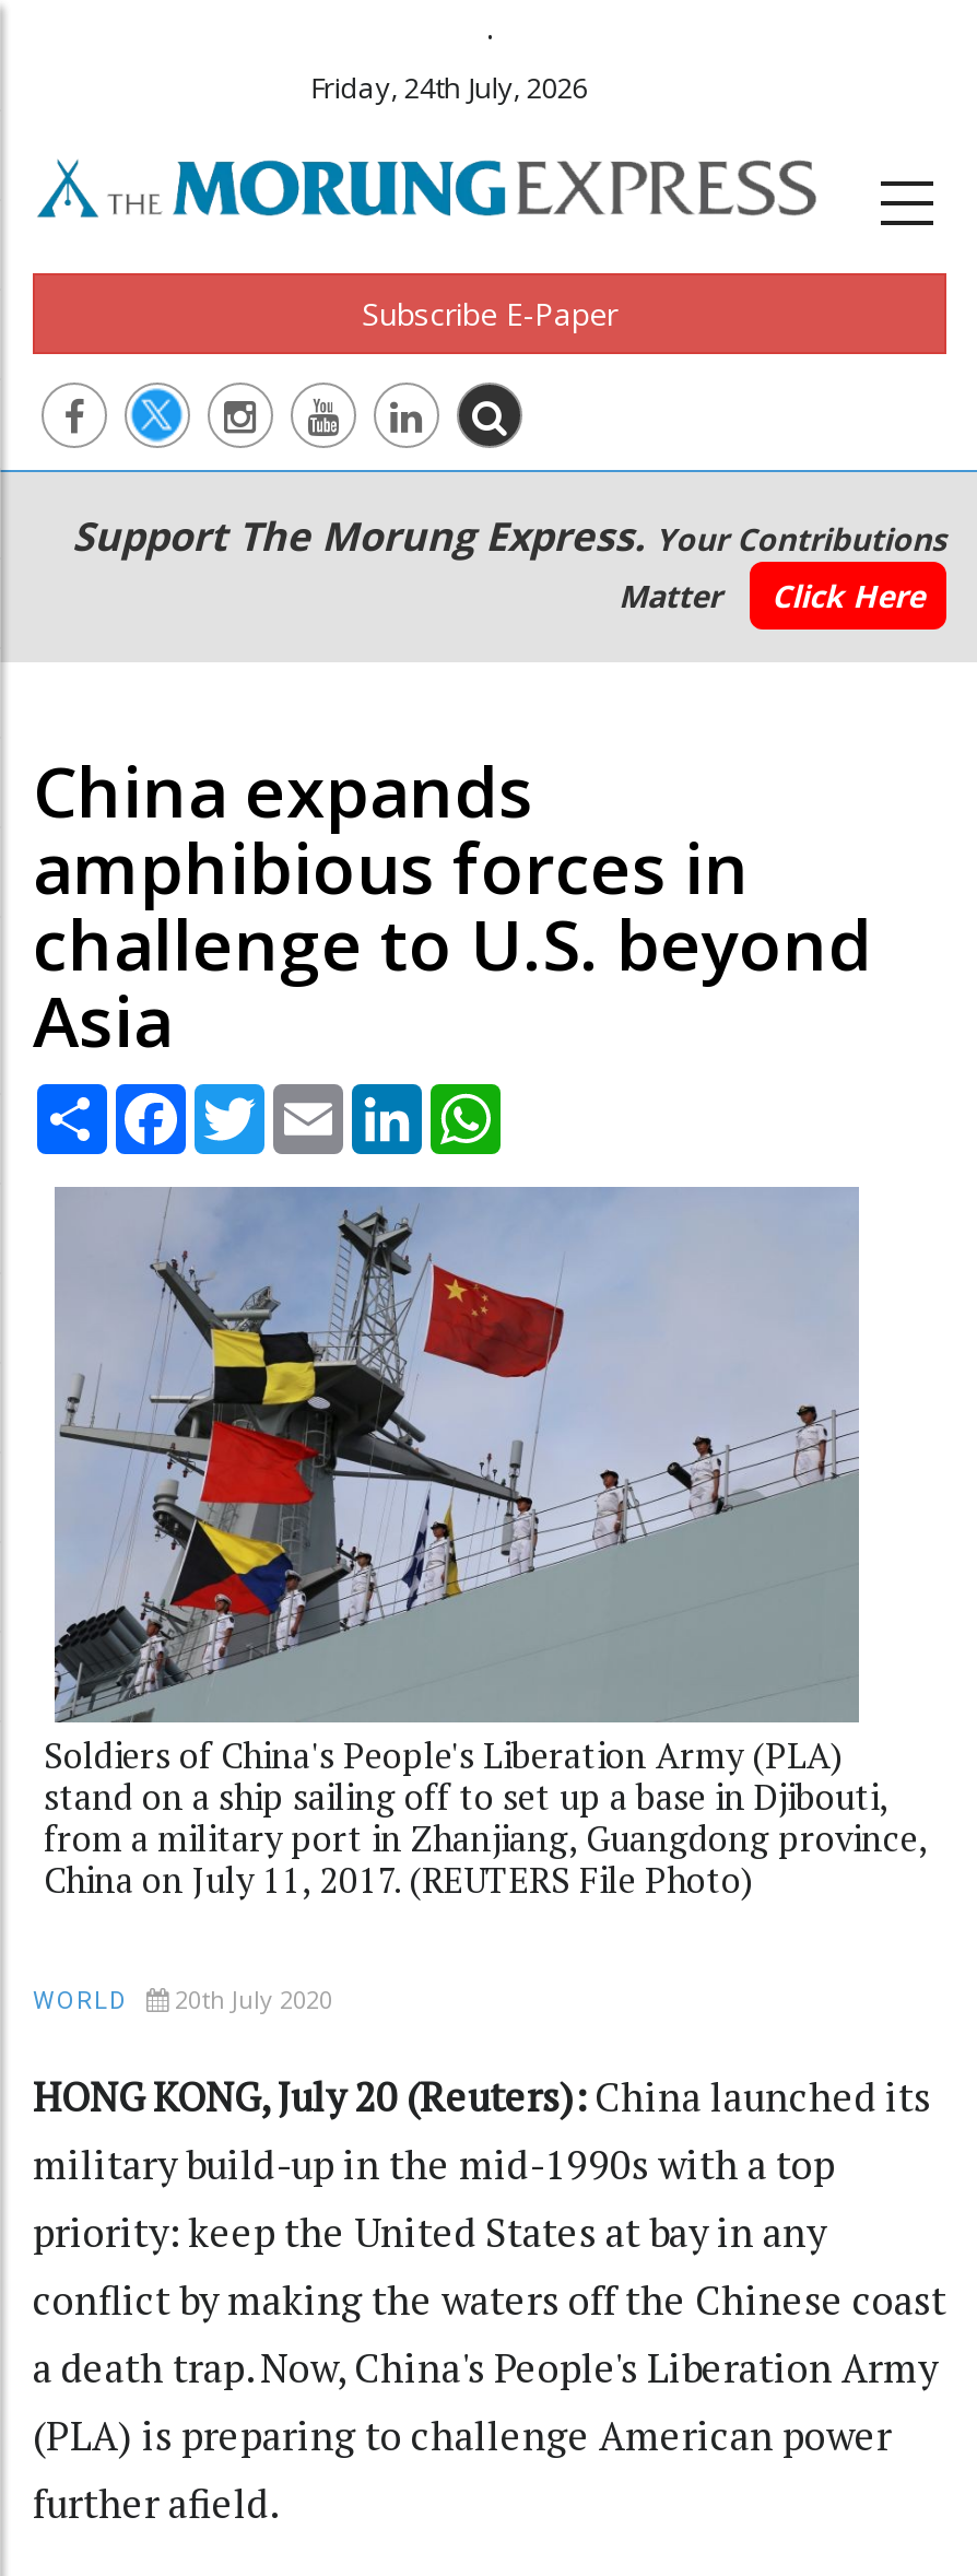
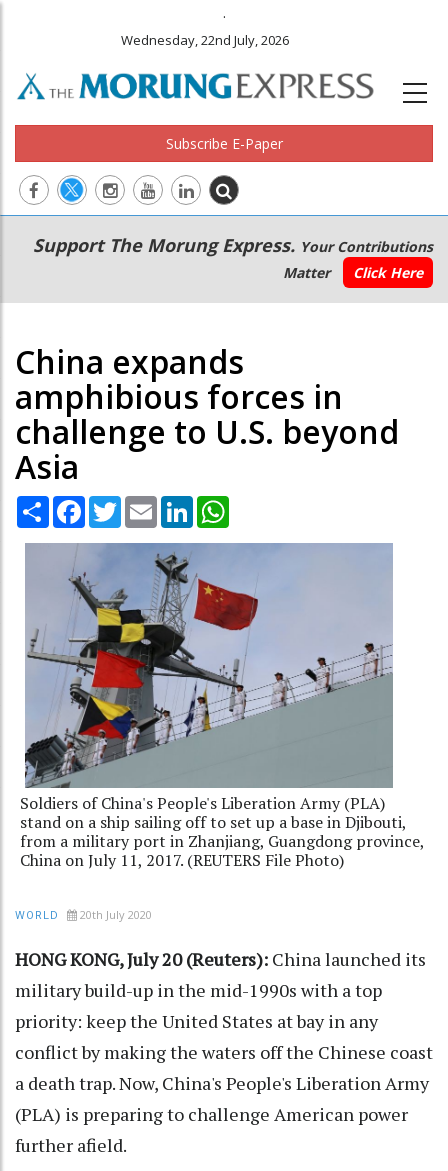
[310,68,588,107] Friday, 24th July, 2026 -> [121,31,289,49] Wednesday, 22nd July, 2026

